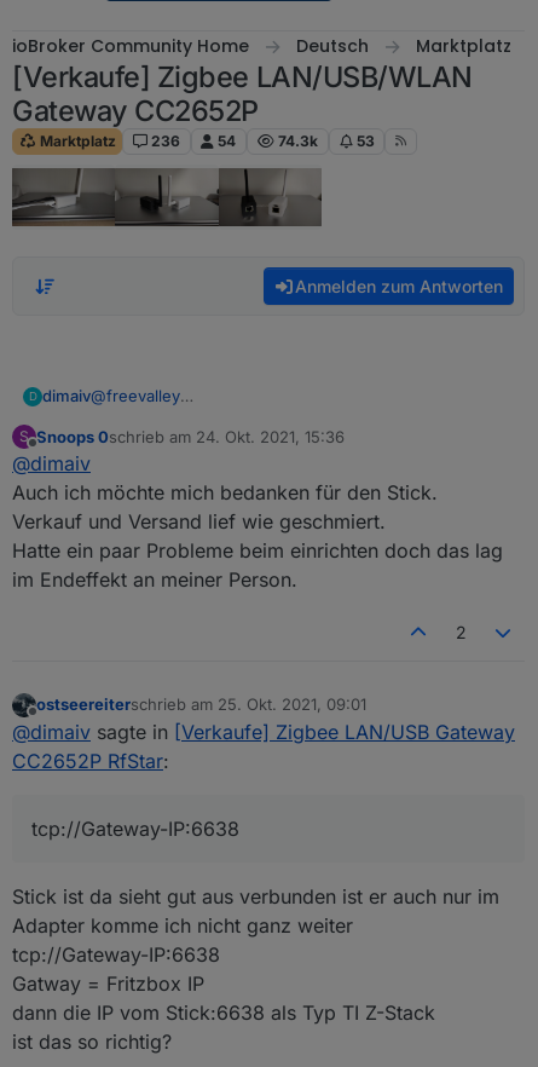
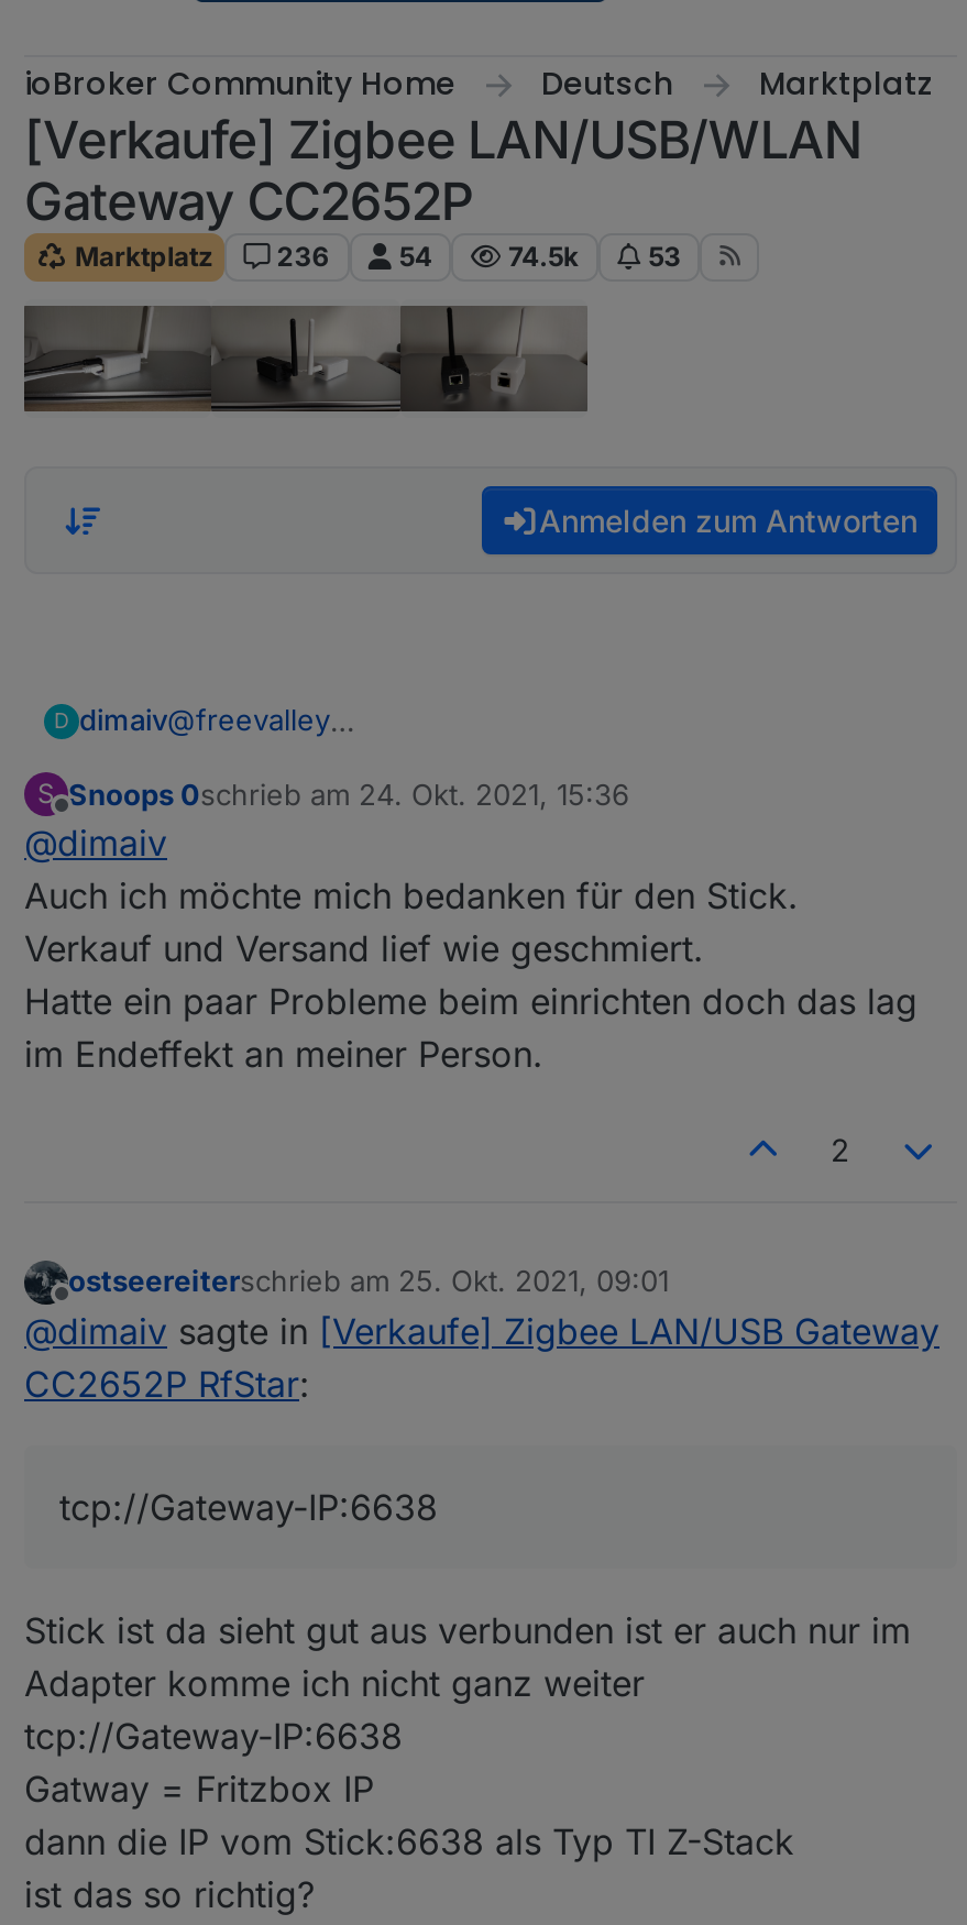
[278,132,318,150] 74.3k -> [508,240,579,273] 74.5k

